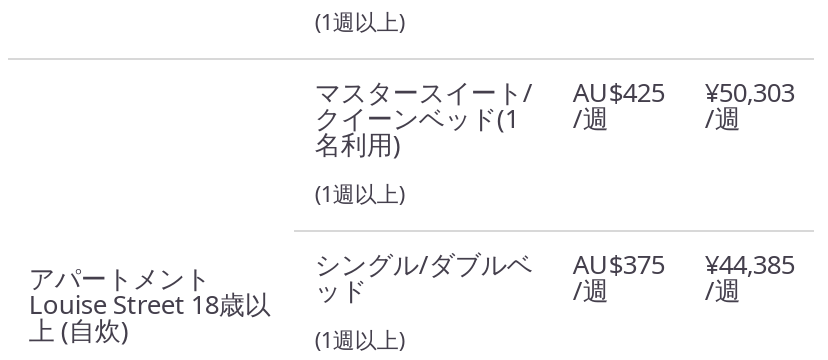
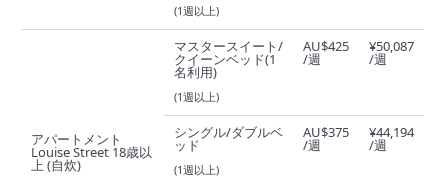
[315,73,795,109] マスタースイート/ AU$425 ¥50,303 -> [174,37,414,55] マスタースイート/ AU$425 ¥50,087
[315,245,795,281] シングル/ダブルベ AU$375 ¥44,385 -> [174,123,414,141] シングル/ダブルベ AU$375 ¥44,194

